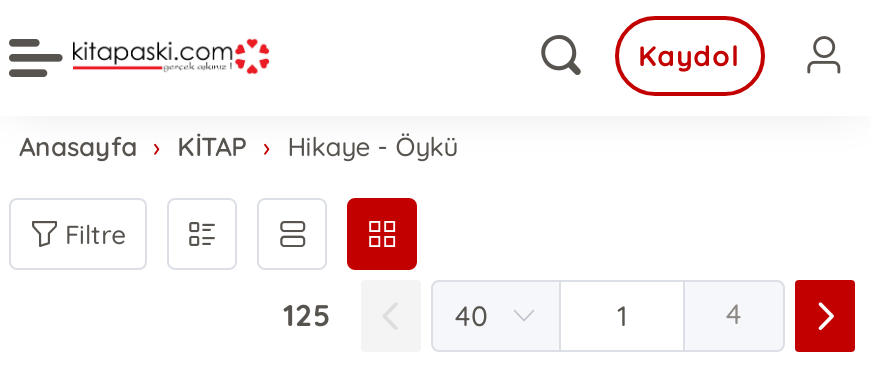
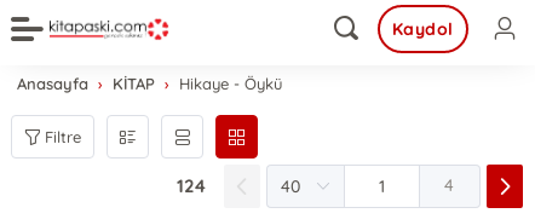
[283,296,331,334] 125 -> [177,174,206,197] 124

